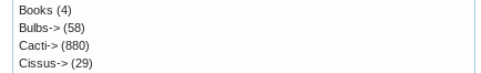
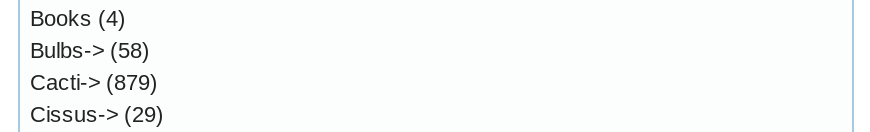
[19,39,90,52] Cacti-> (880) -> [30,70,158,94] Cacti-> (879)

